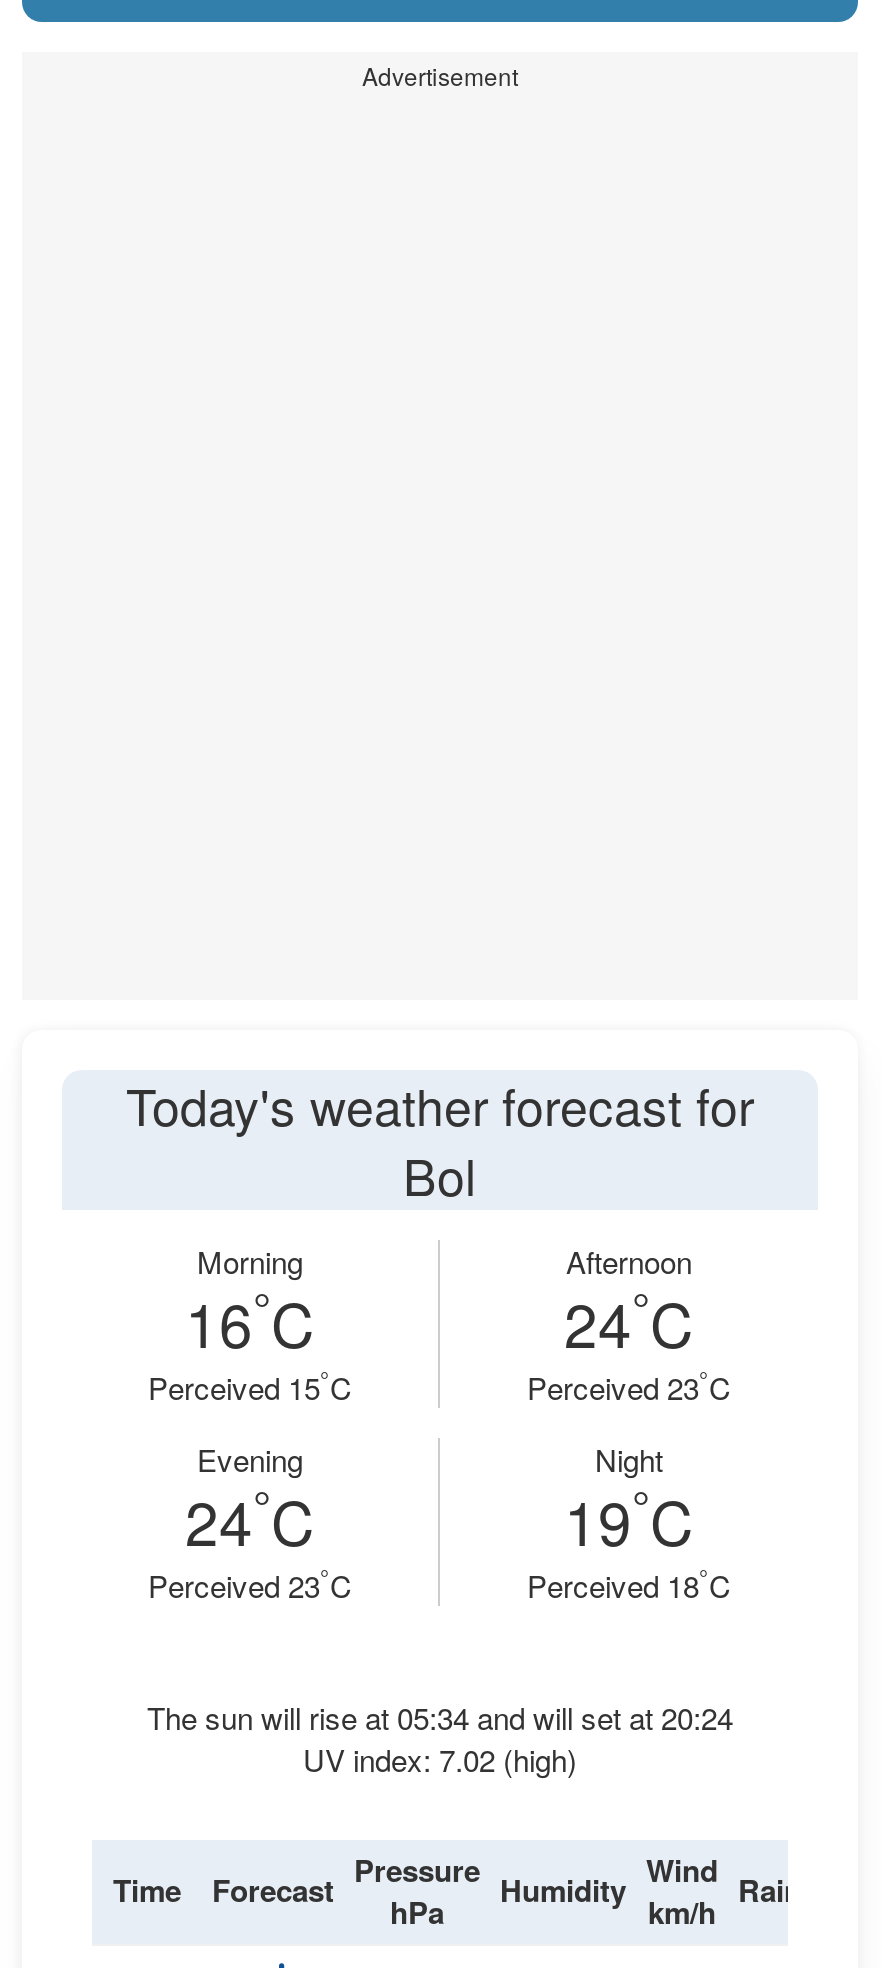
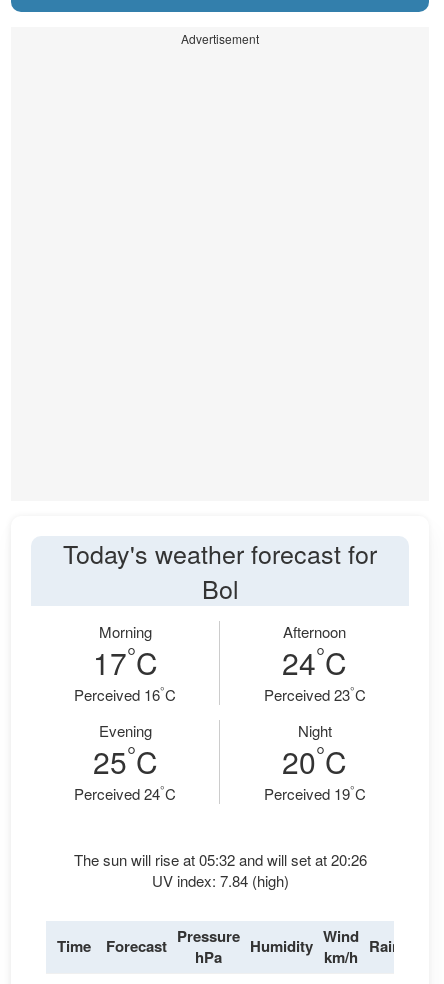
[185,1274,315,1366] 16°C -> [92,638,157,684] 17°C
[148,1363,352,1408] Perceived 15°C -> [74,682,176,705] Perceived 16°C
[185,1472,315,1564] 24°C -> [92,737,157,783] 25°C
[564,1472,694,1564] 19°C -> [282,737,347,783] 20°C
[148,1561,352,1606] Perceived 23°C -> [74,781,176,804] Perceived 24°C
[527,1561,731,1606] Perceived 18°C -> [263,781,365,804] Perceived 19°C
[147,1696,733,1738] The sun will rise at 05:34 and will set at 20:24 -> [73,849,366,870] The sun will rise at 05:32 and will set at 20:26
[303,1738,577,1780] UV index: 7.02 (high) -> [151,870,288,891] UV index: 7.84 (high)

